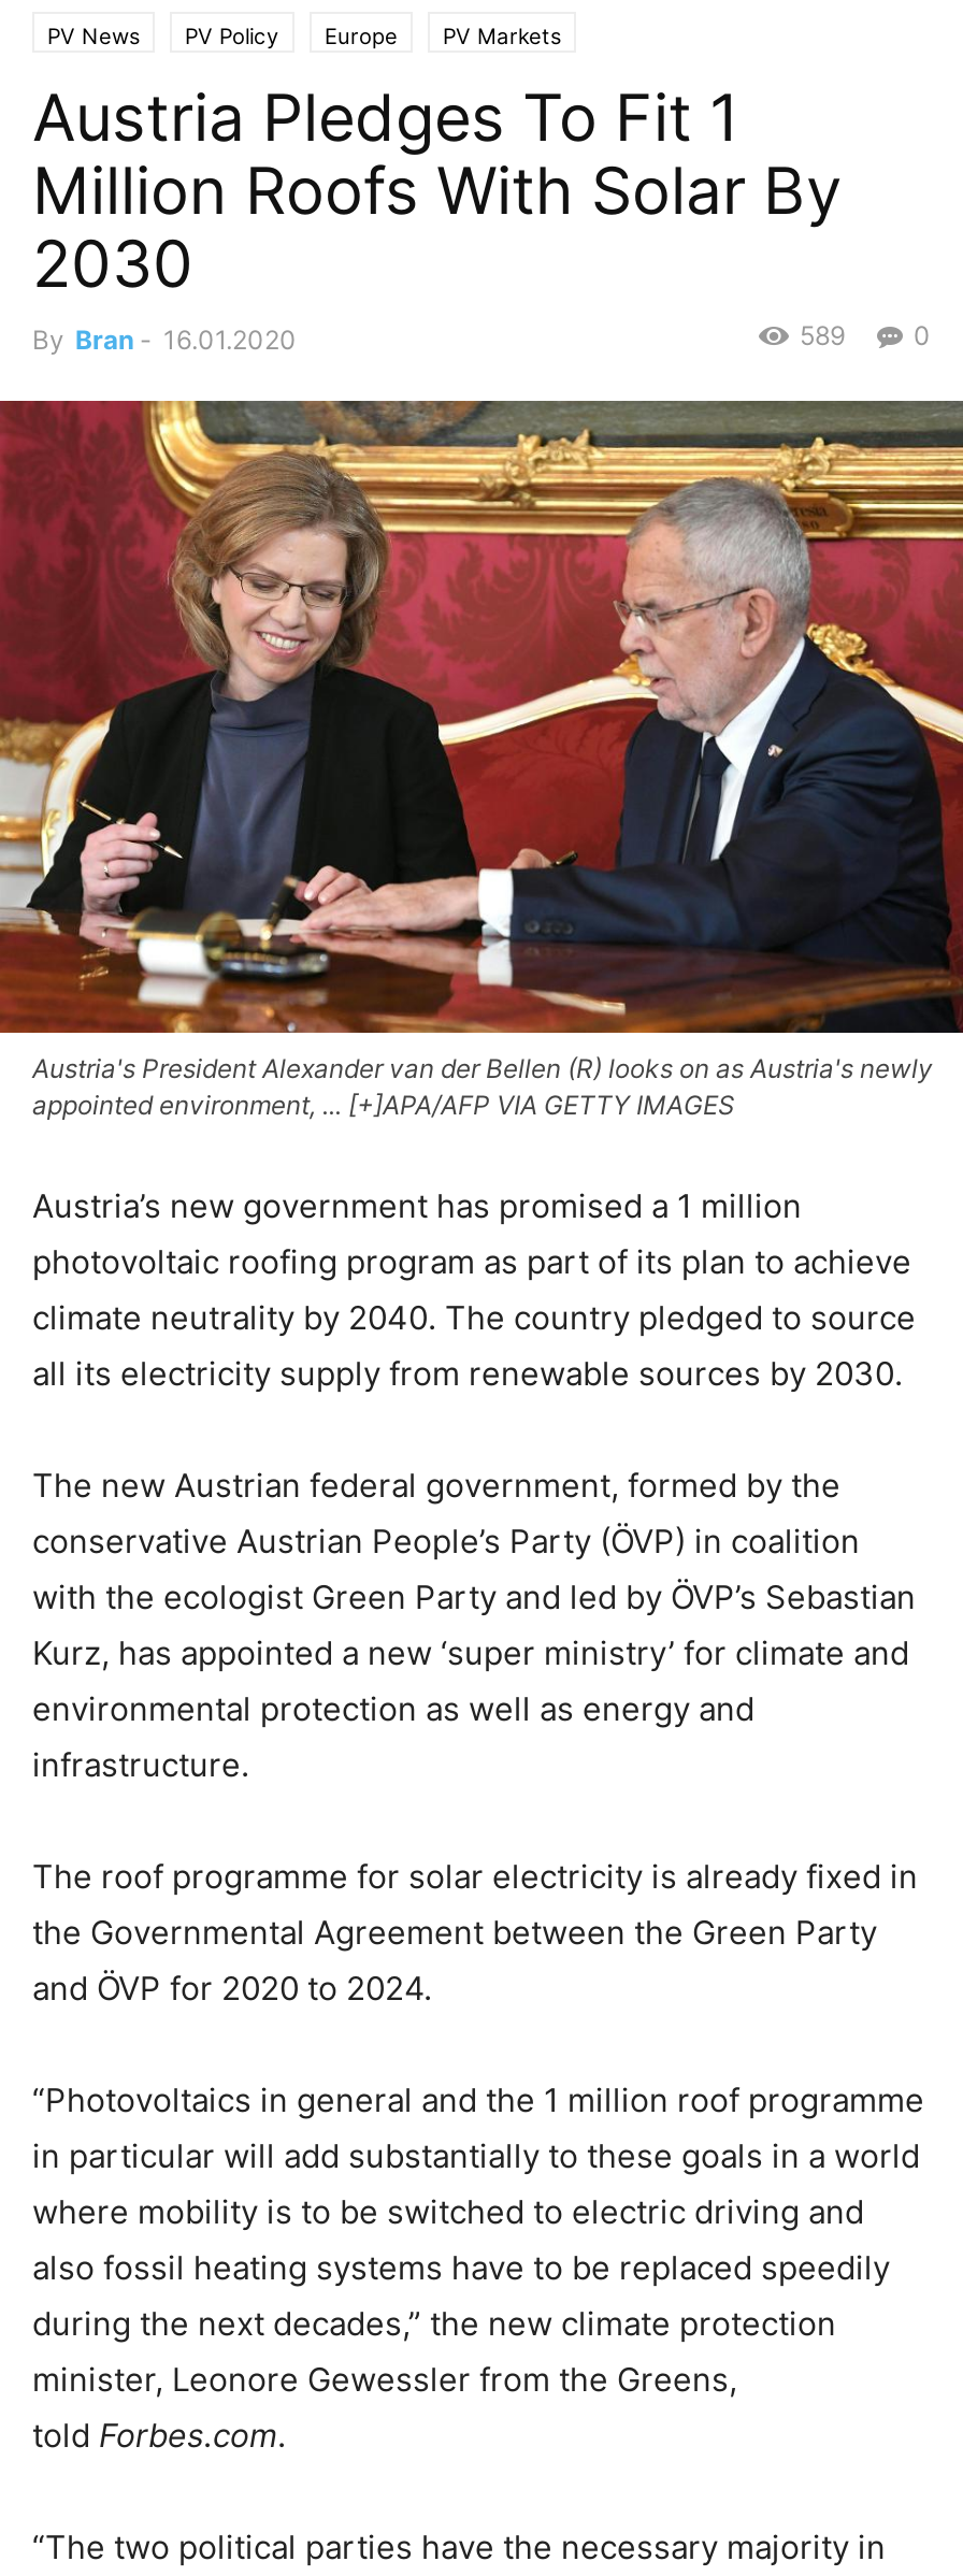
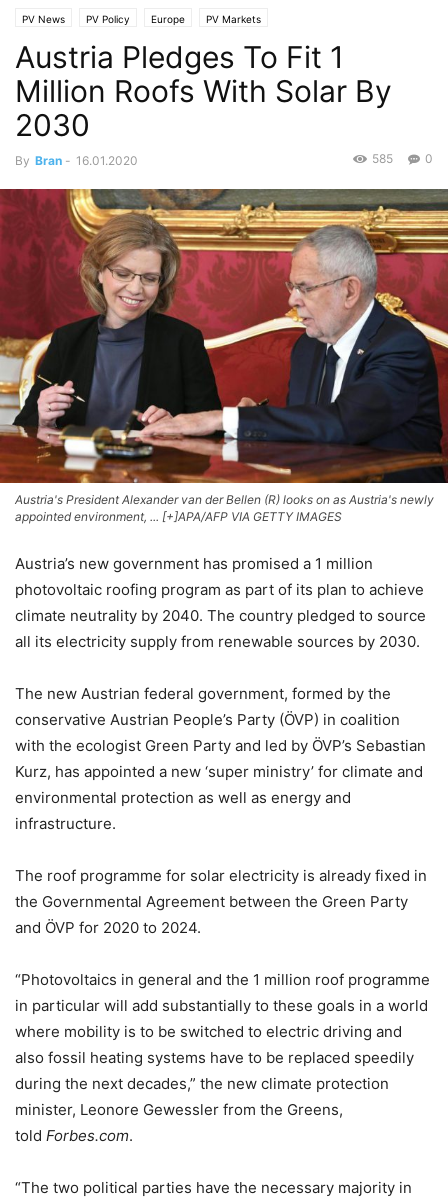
[800,319,845,351] 589 -> [372,151,393,166] 585

